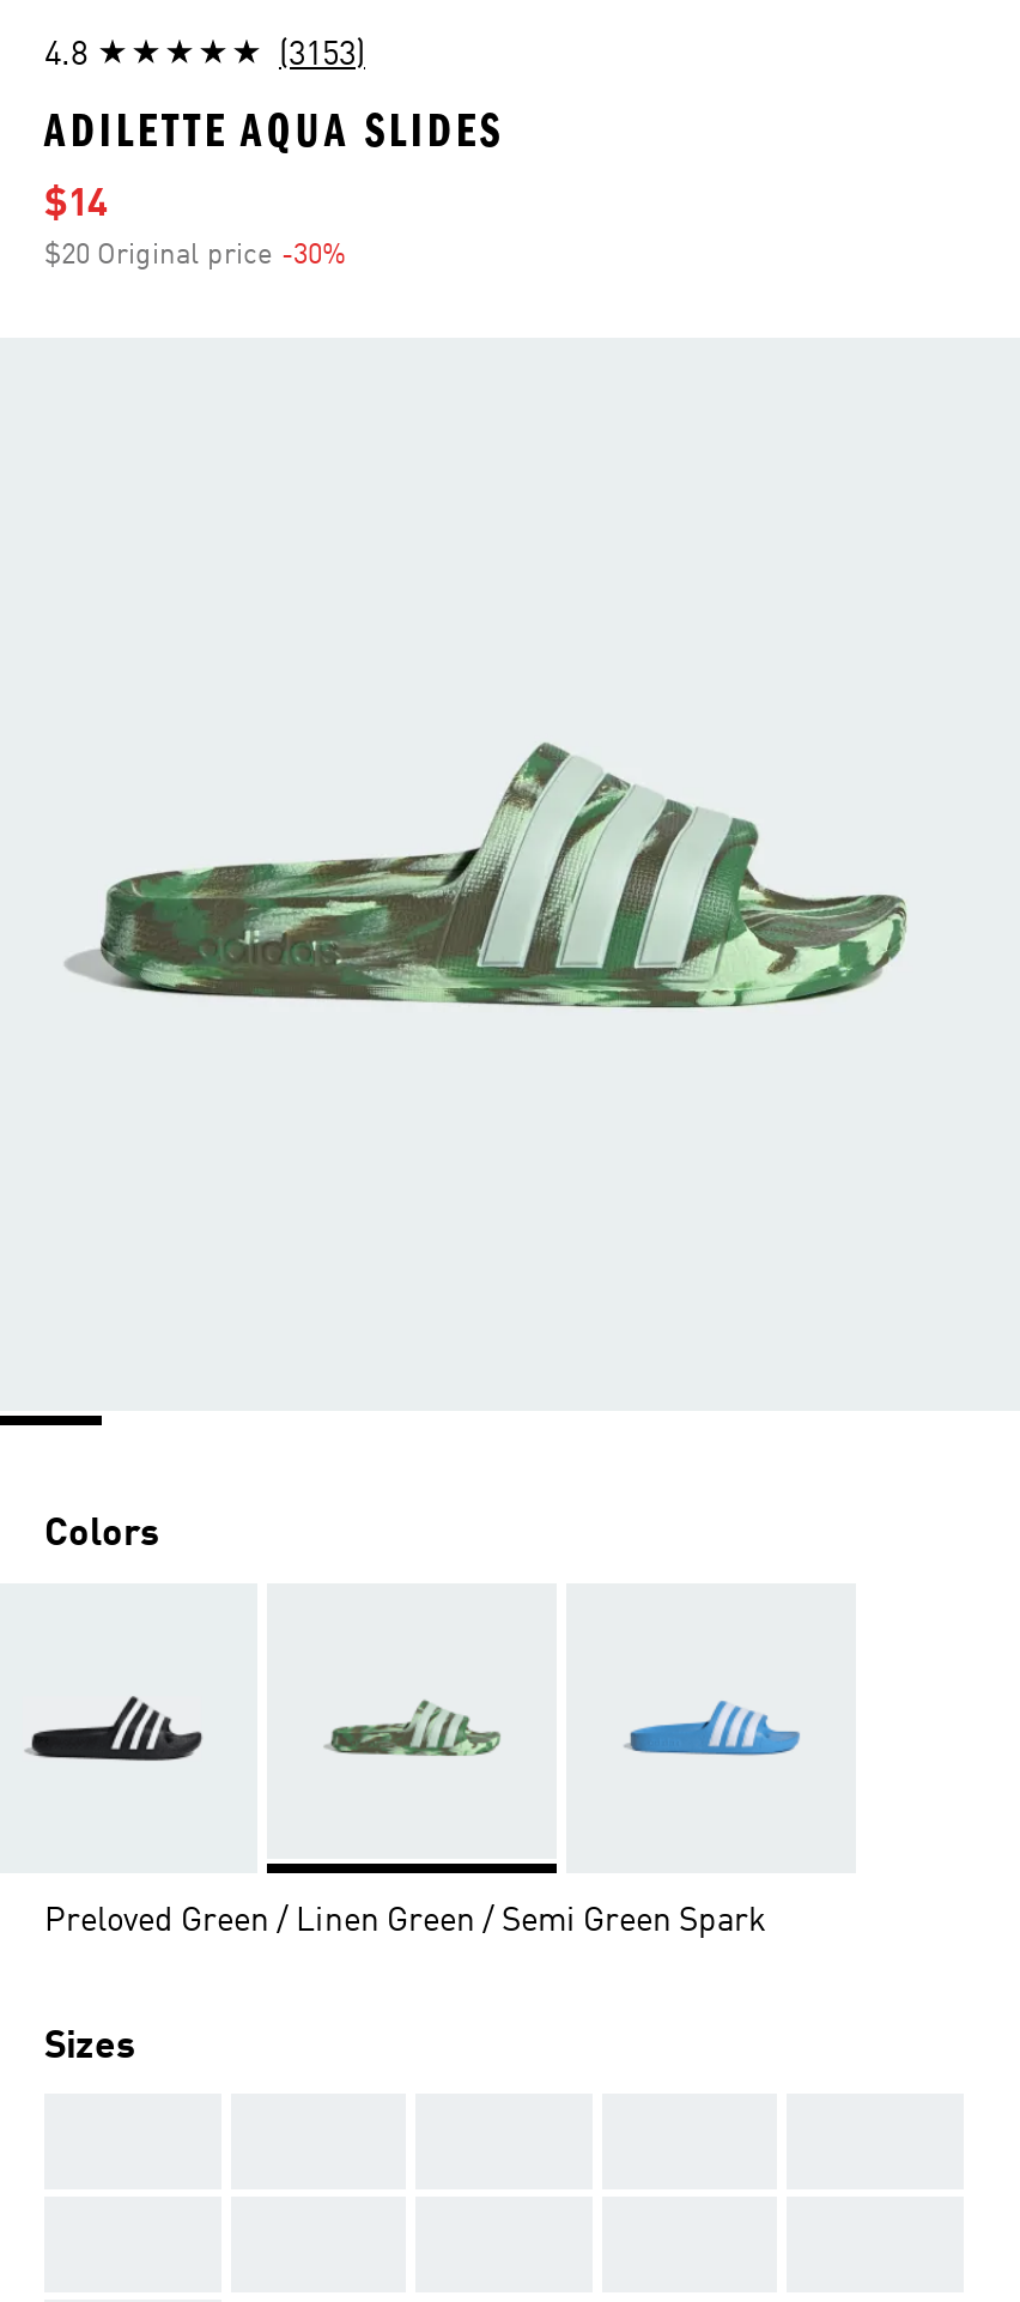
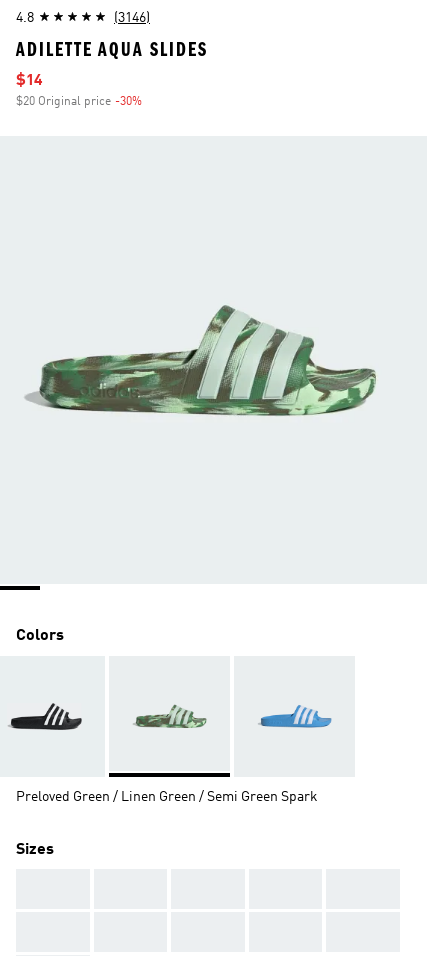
[279,38,365,72] (3153) -> [114,11,150,25] (3146)

